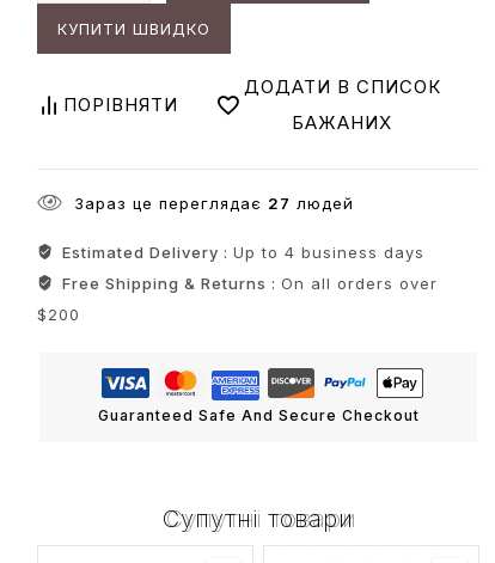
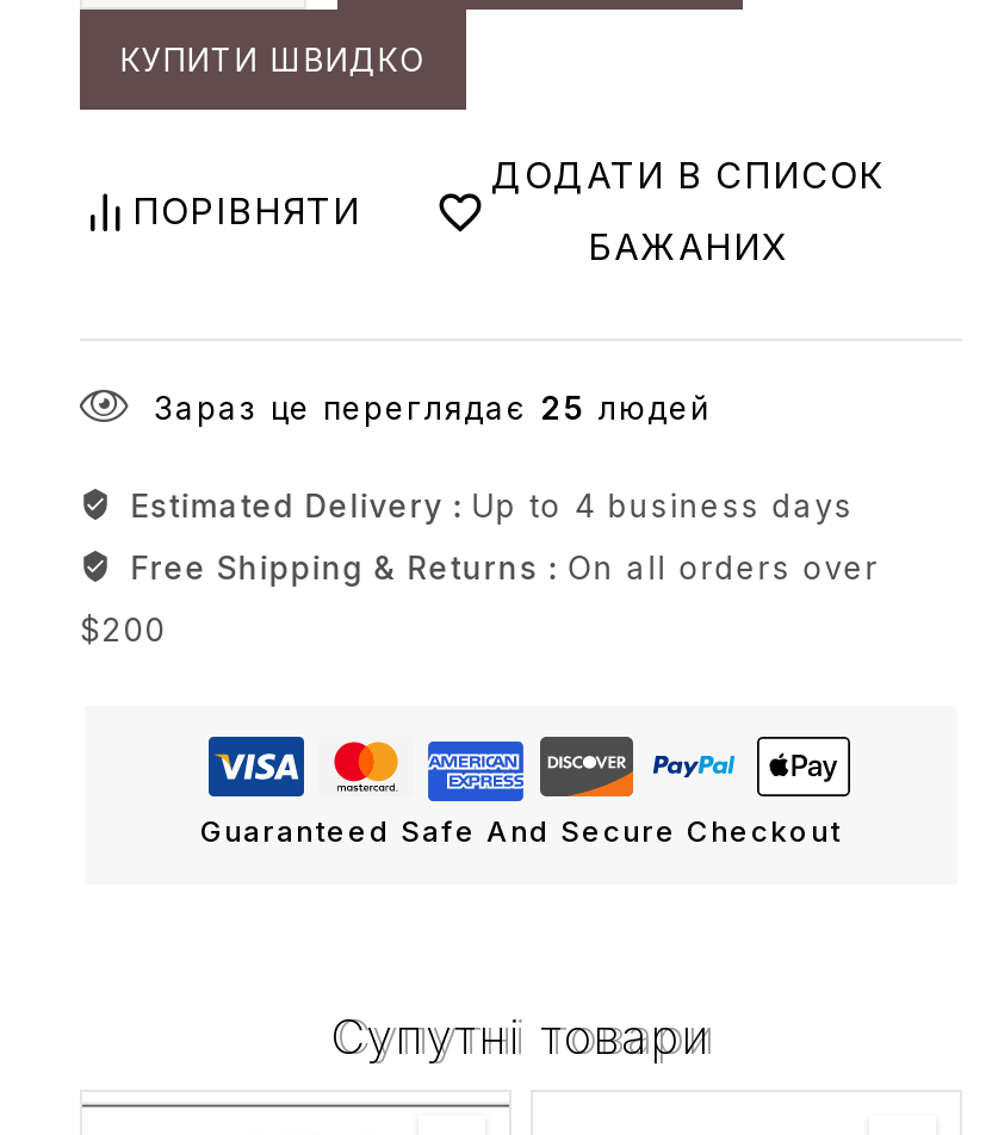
[74,193,354,212] Зараз це переглядає 27 людей -> [154,387,712,426] Зараз це переглядає 25 людей

